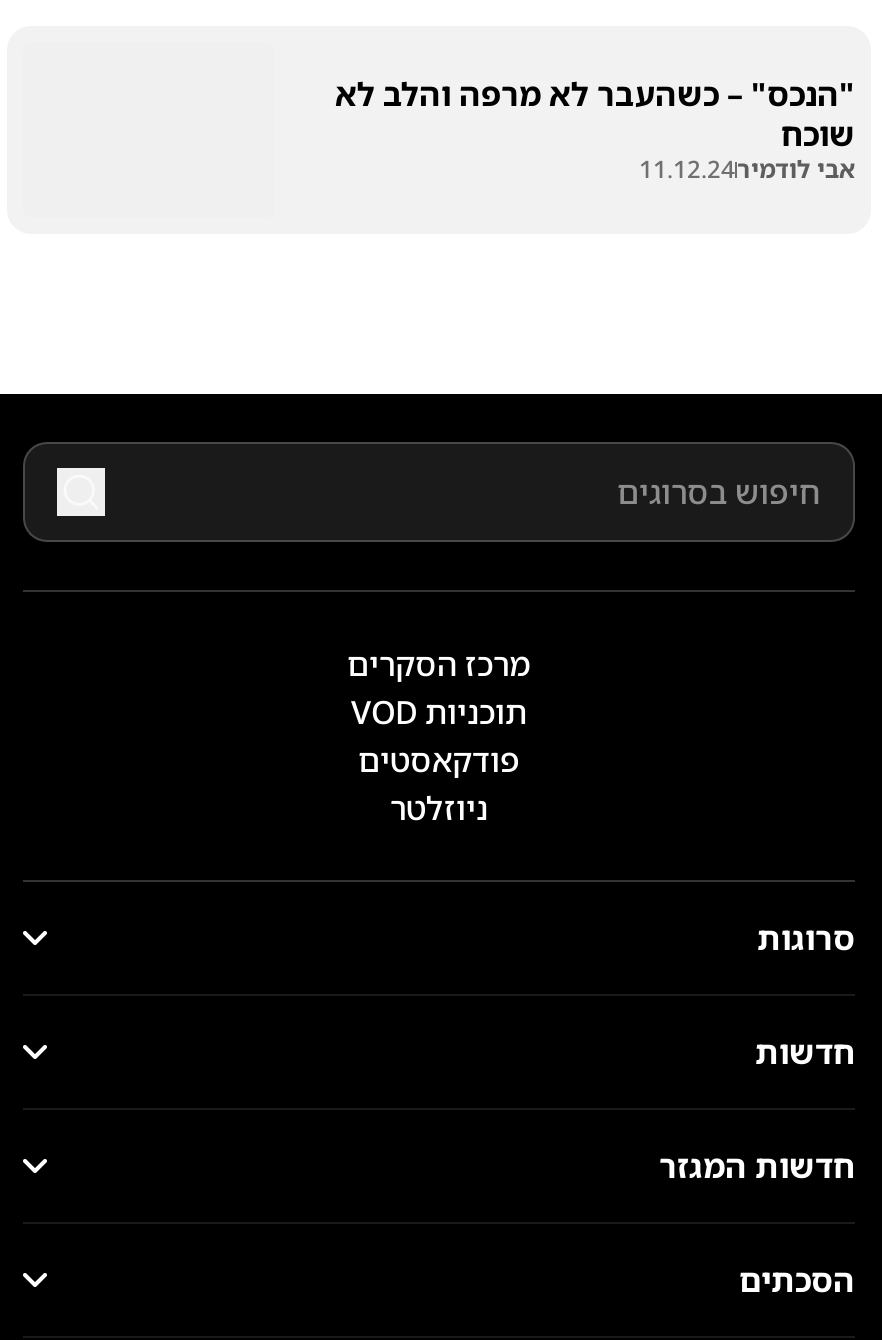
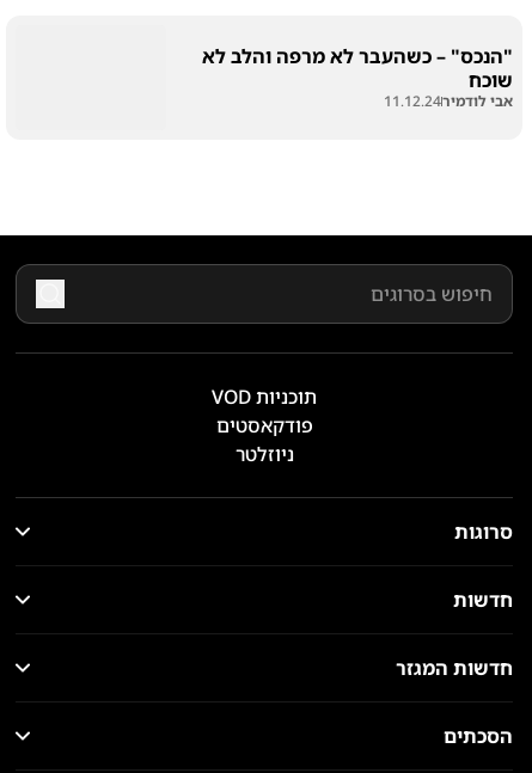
[347,642,531,686] מרכז הסקרים -> none

